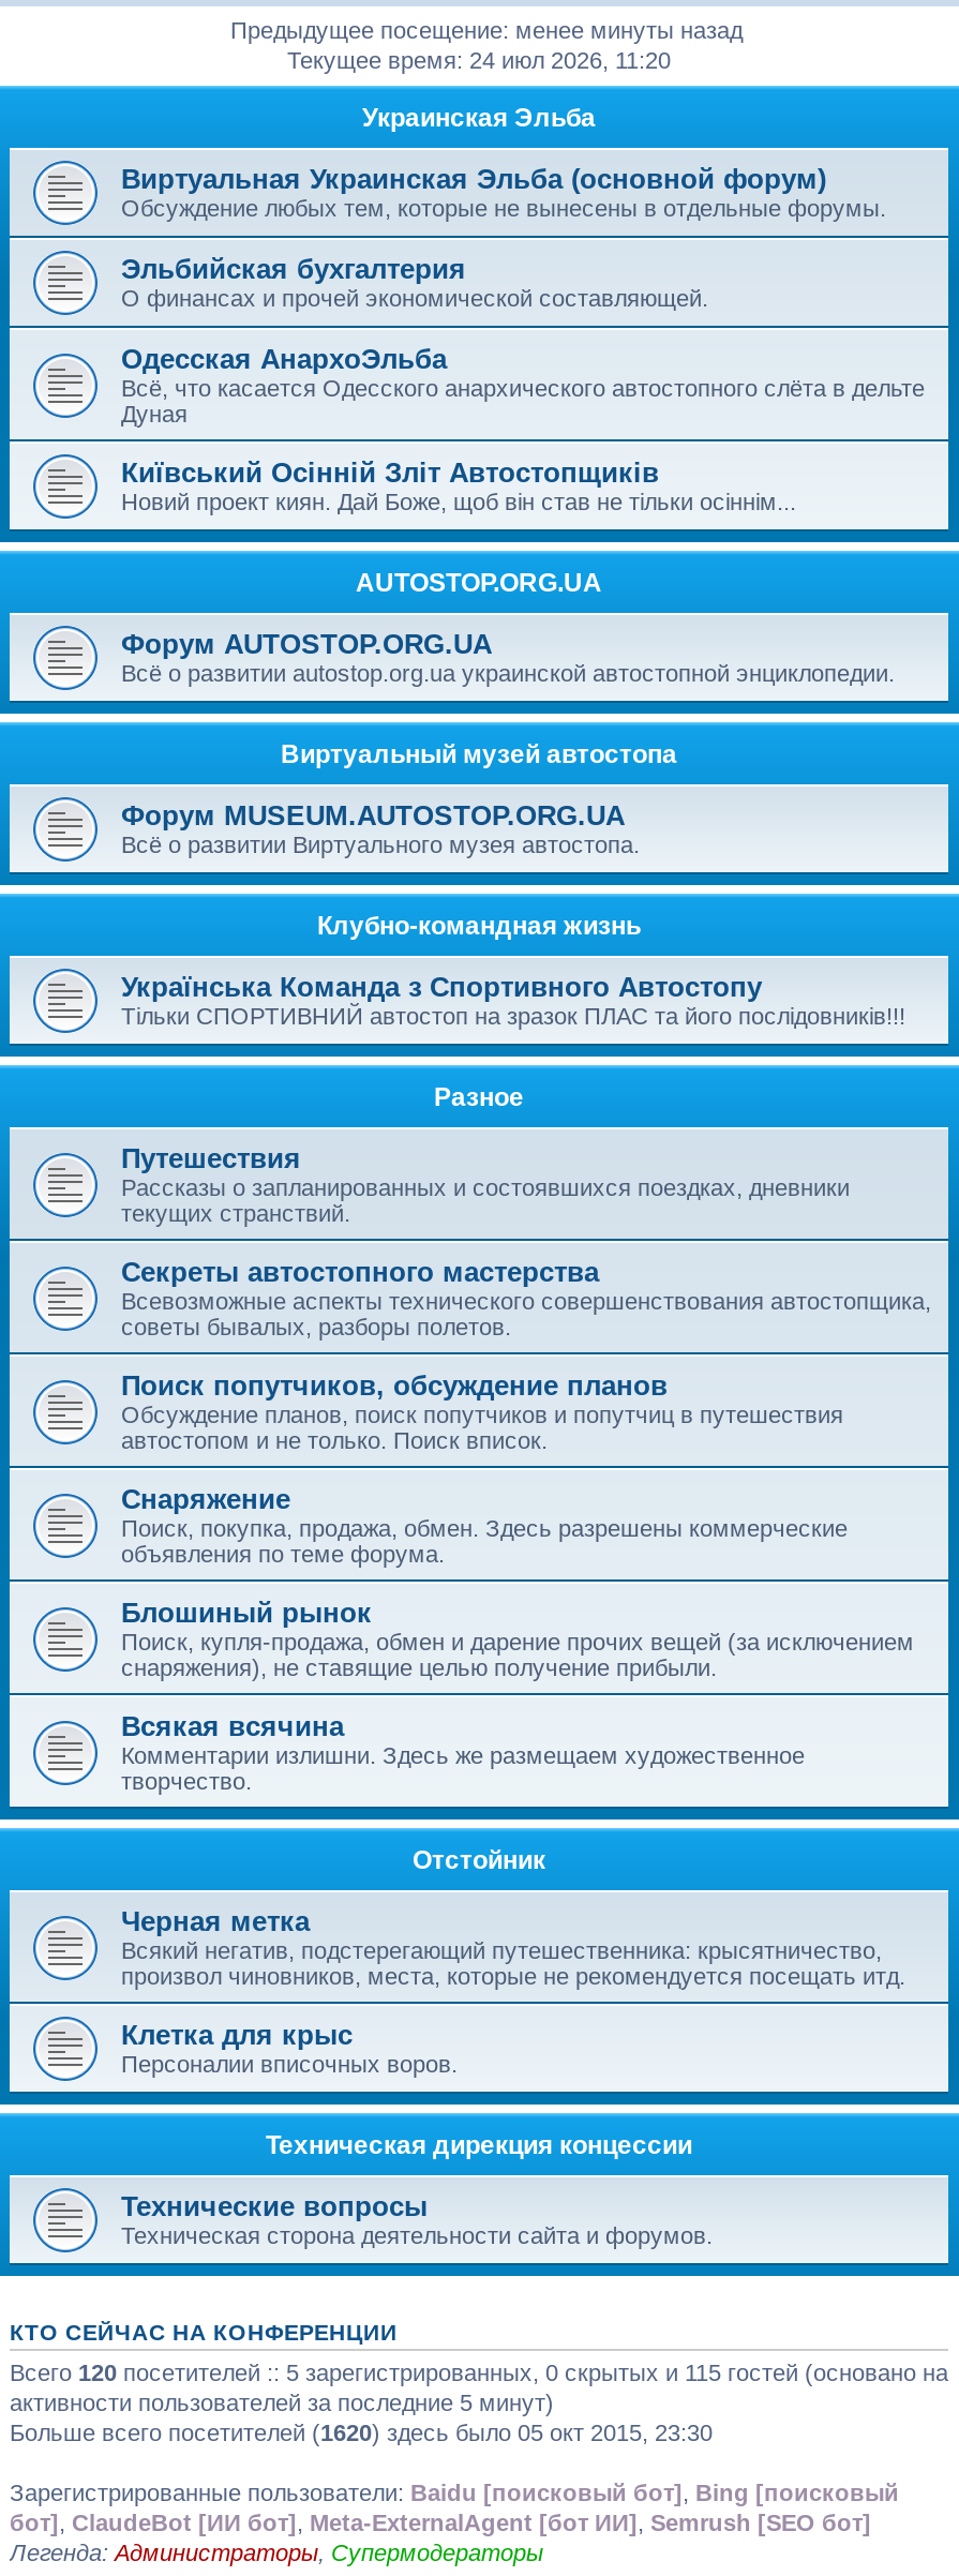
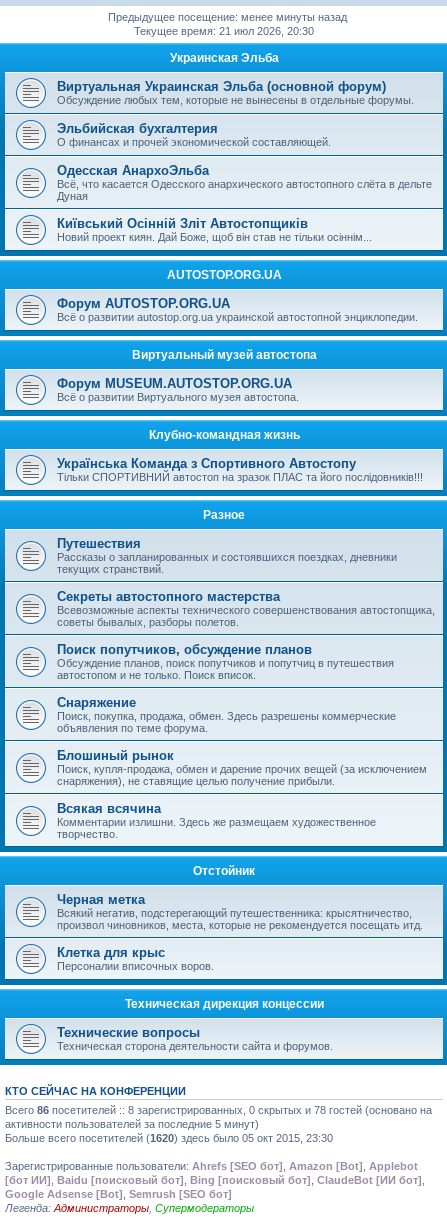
[287,47,671,73] Текущее время: 24 июл 2026, 11:20 -> [134,25,314,37] Текущее время: 21 июл 2026, 20:30
[10,2360,948,2385] Всего 120 посетителей :: 5 зарегистрированных, 0 скрытых и 115 гостей (основано на -> [5,1104,432,1116] Всего 86 посетителей :: 8 зарегистрированных, 0 скрытых и 78 гостей (основано на
[10,2480,899,2535] Зарегистрированные пользователи: Baidu [поисковый бот], Bing [поисковый | бот], ClaudeBot [ИИ бот], Meta-ExternalAgent [бот ИИ], Semrush [SEO бот] -> [5,1160,425,1200] Зарегистрированные пользователи: Ahrefs [SEO бот], Amazon [Bot], Applebot | [бот ИИ], Baidu [поисковый бот], Bing [поисковый бот], ClaudeBot [ИИ бот], | Google Adsense [Bot], Semrush [SEO бот]

